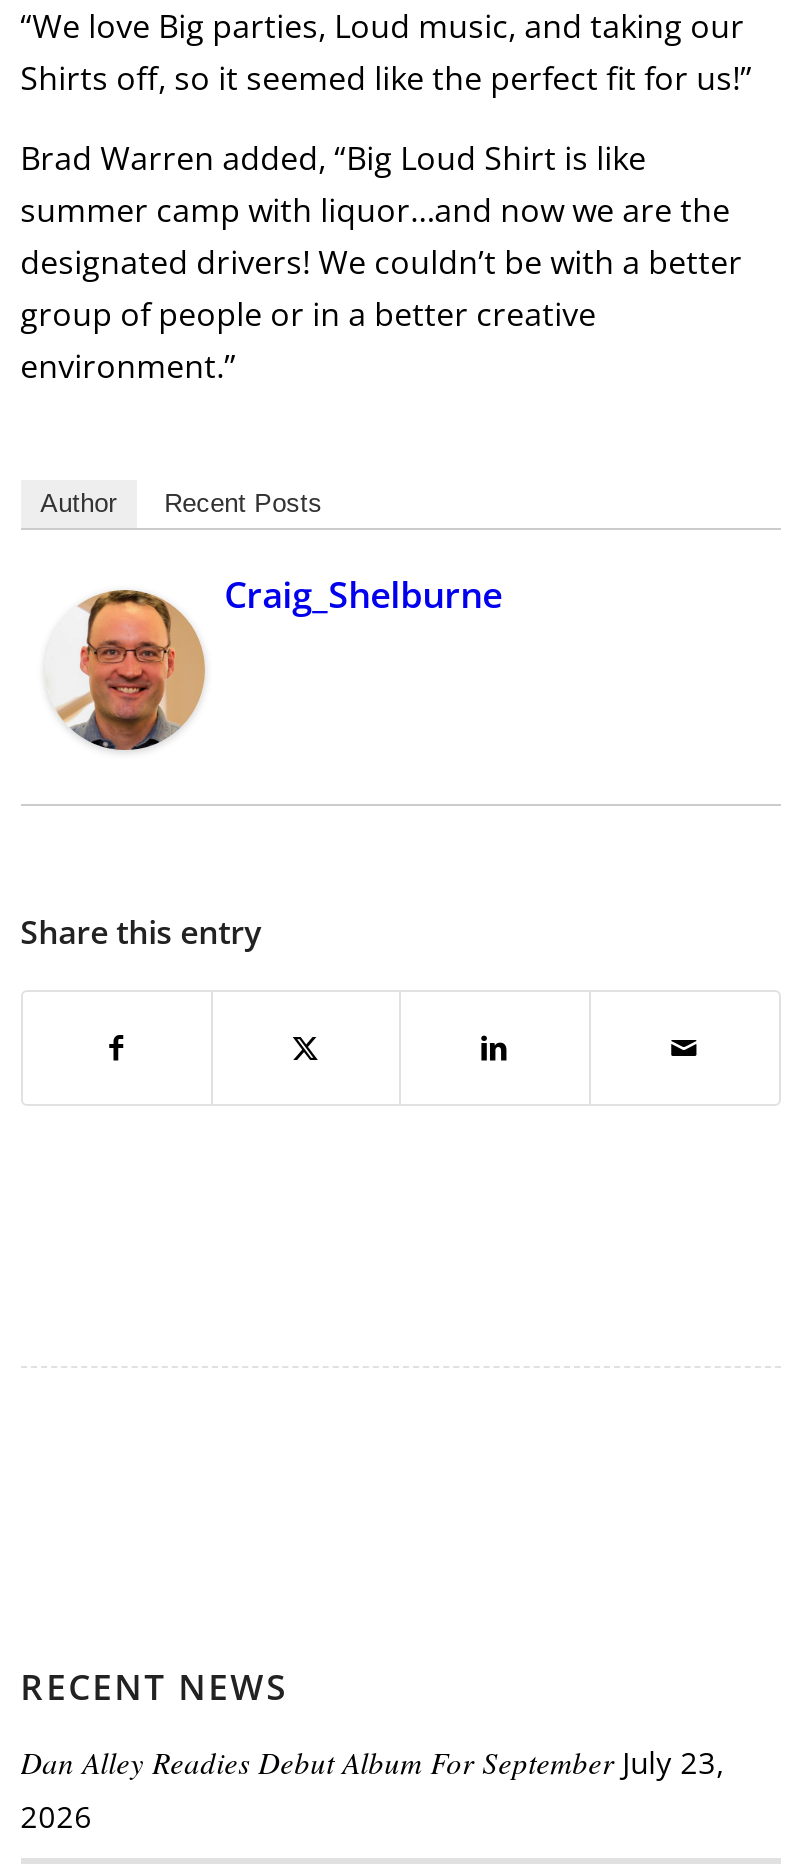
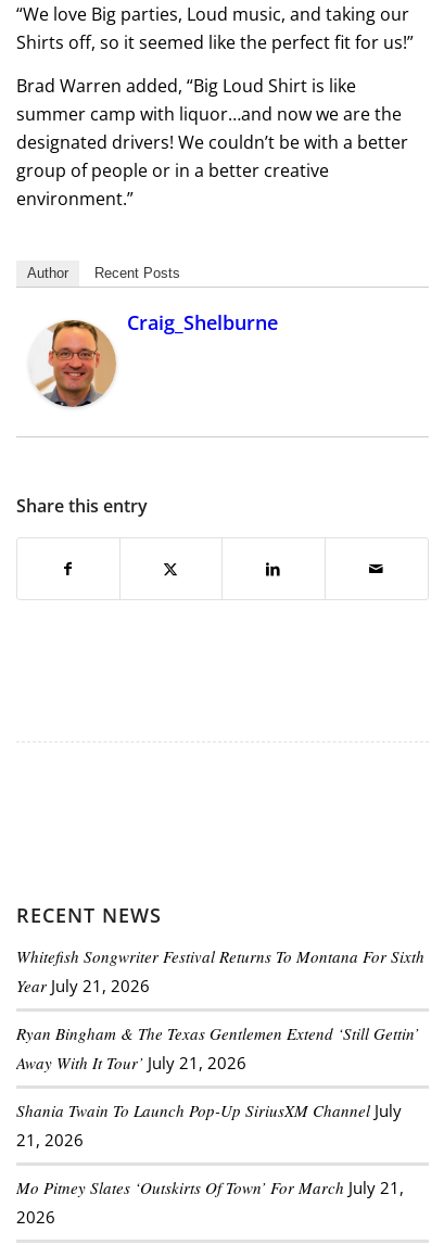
[20,1741,724,1781] Dan Alley Readies Debut Album For September July 23, -> [16,945,424,1198] Whitefish Songwriter Festival Returns To Montana For Sixth | Year July 21, 2026 | Ryan Bingham & The Texas Gentlemen Extend ‘Still Gettin’ | Away With It Tour’ July 21, 2026 | Shania Twain To Launch Pop-Up SiriusXM Channel July | 21, 2026 | Mo Pitney Slates ‘Outskirts Of Town’ For March July 21,

